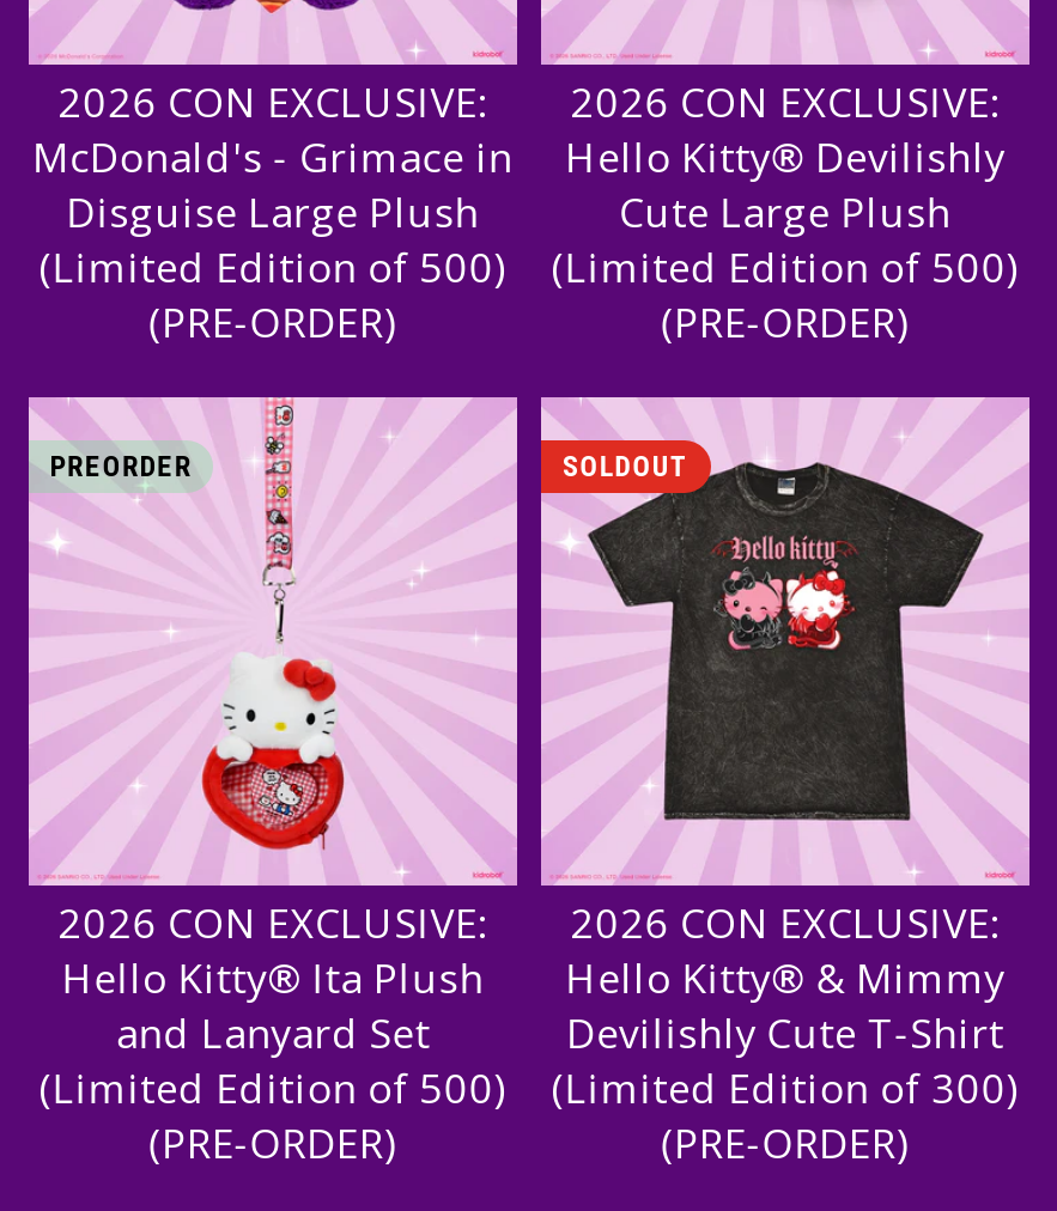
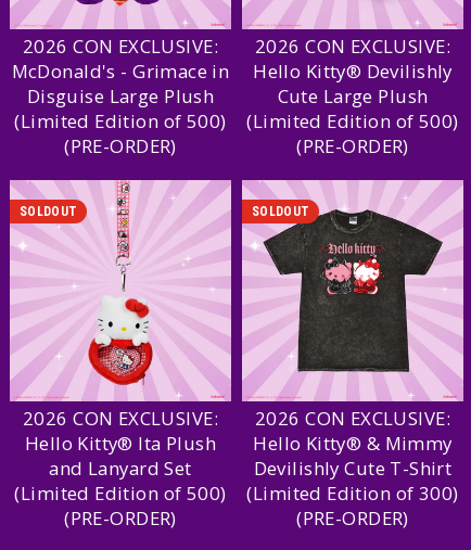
[50,450,192,483] PREORDER -> [20,204,77,219] SOLDOUT

